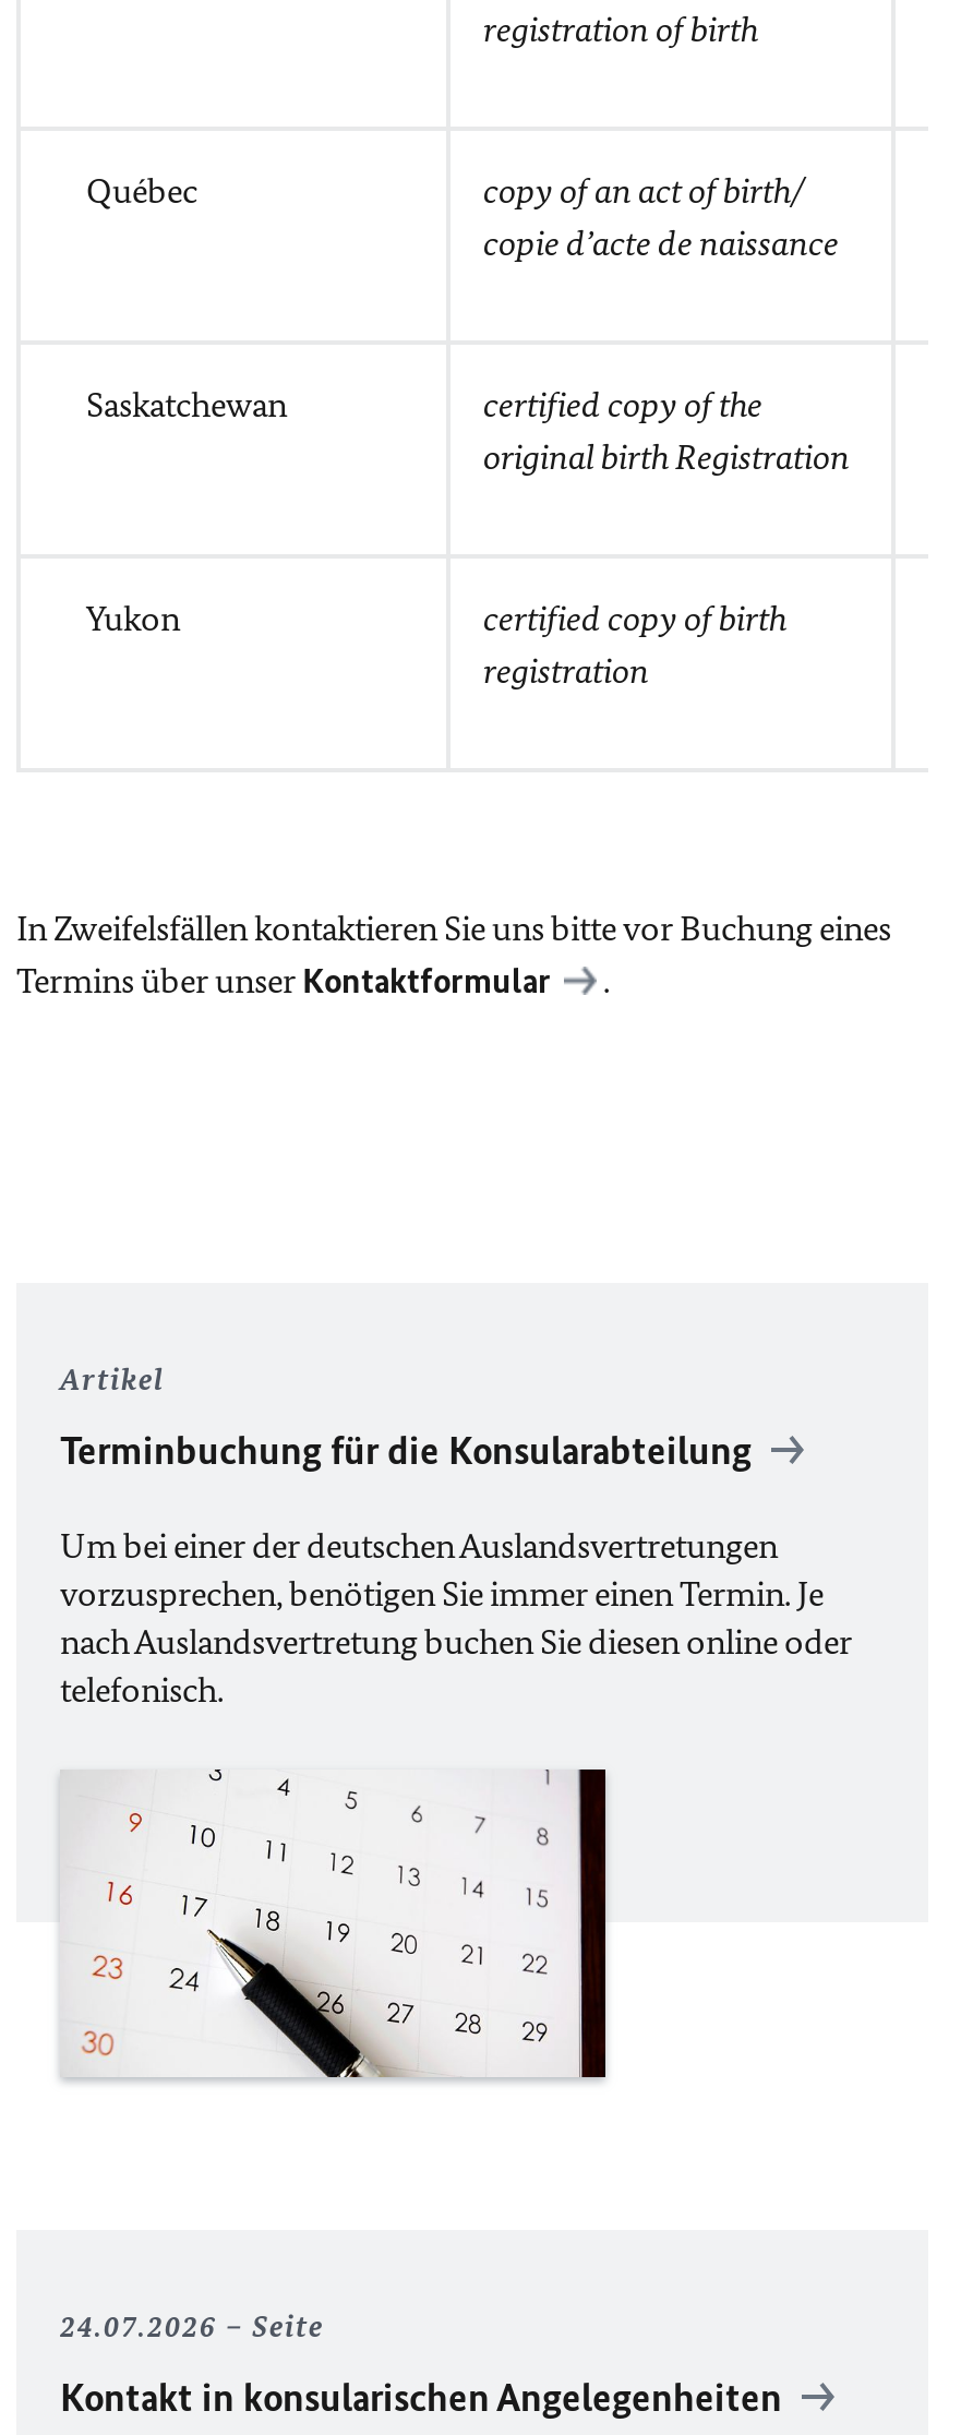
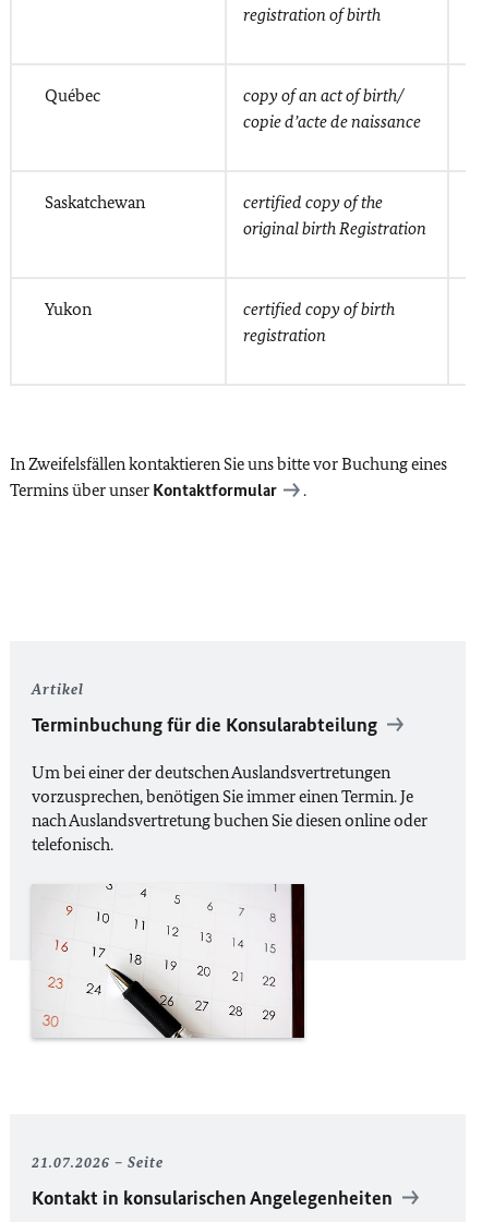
[60,2308,324,2345] 24.07.2026 Seite -> [32,1153,164,1171] 21.07.2026 Seite

